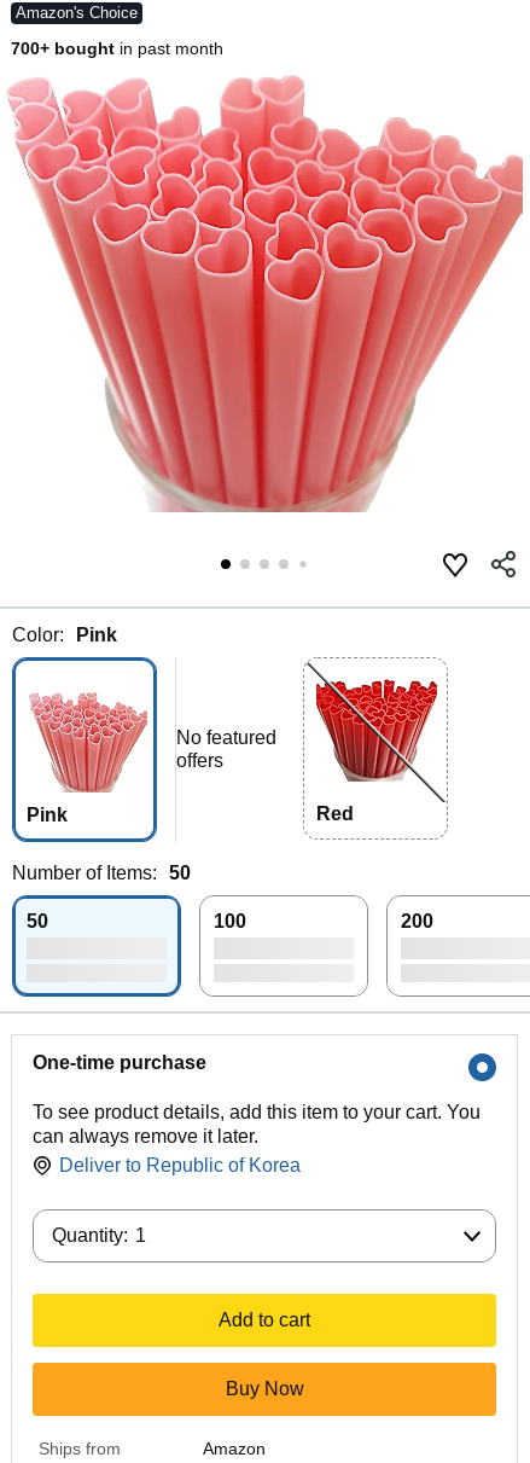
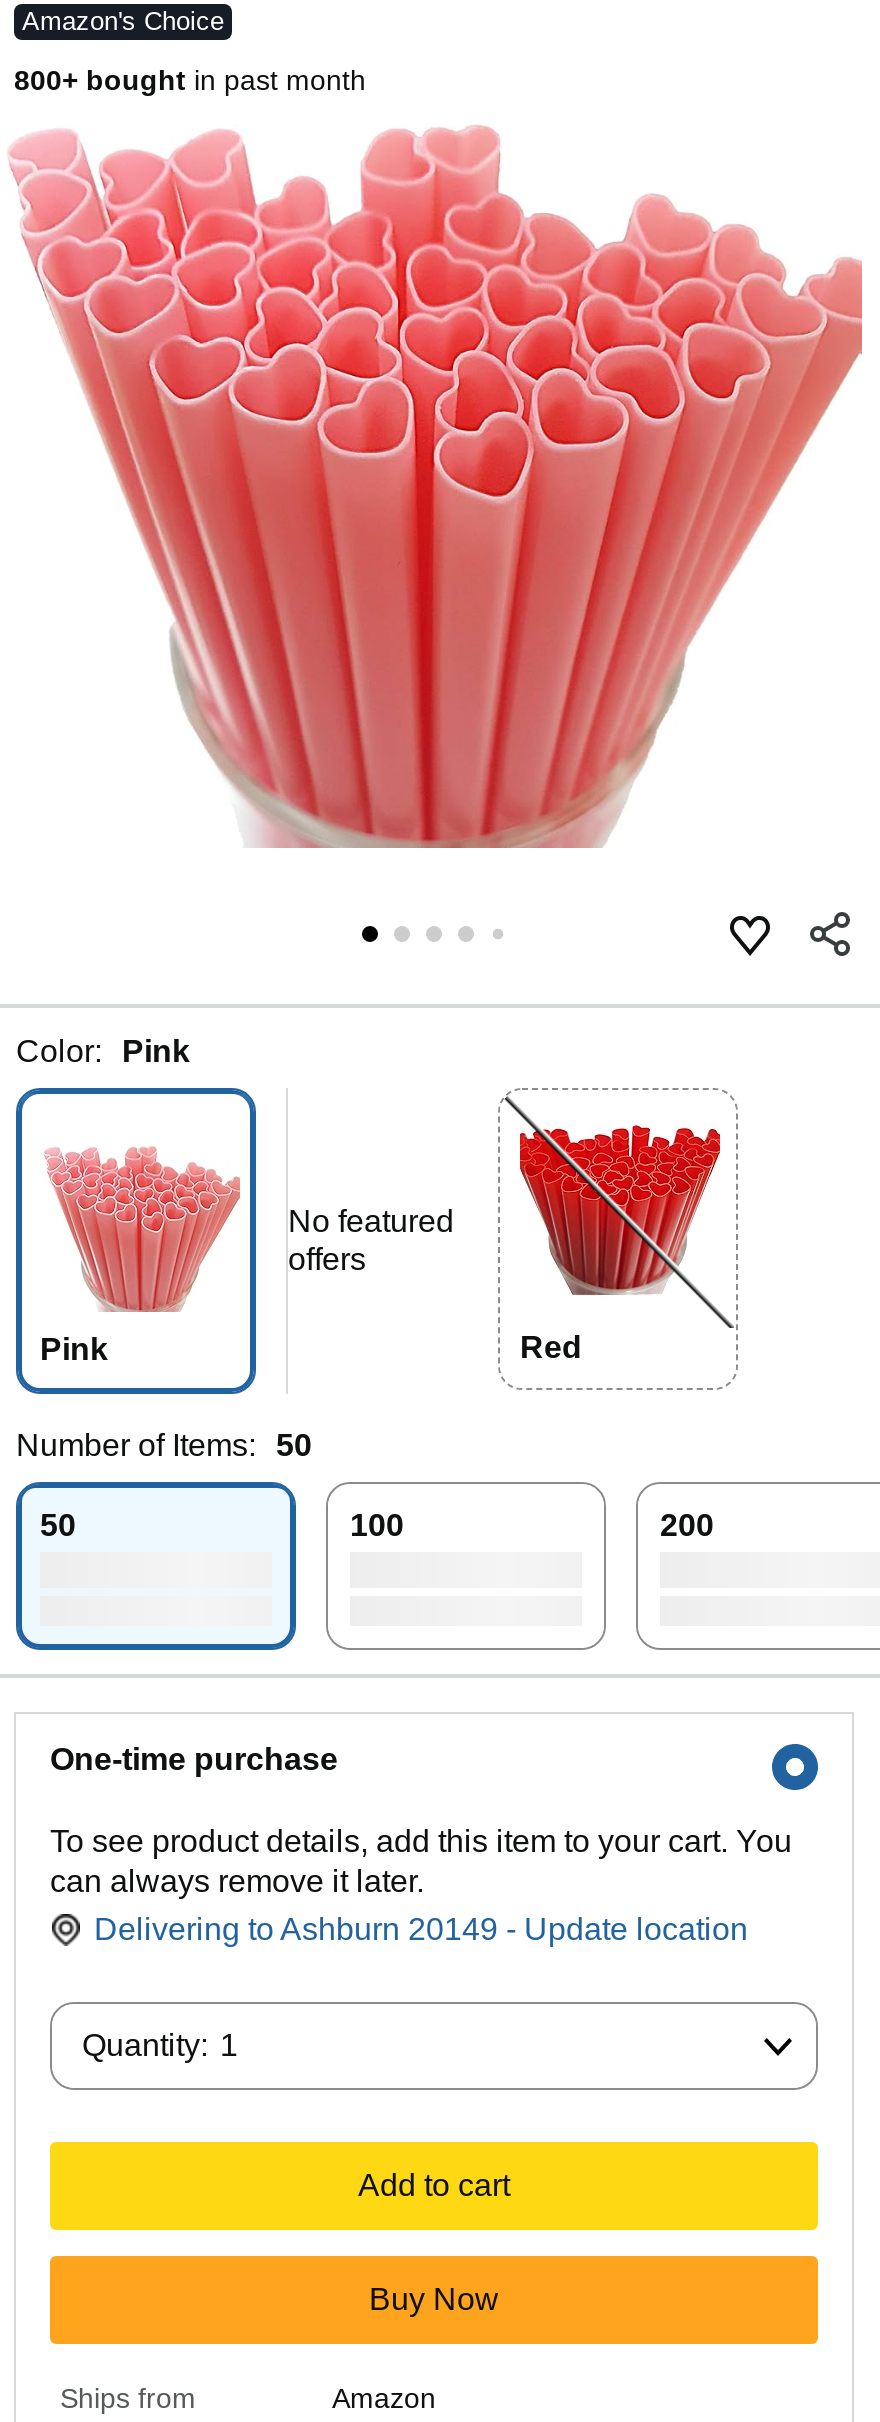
[11,39,223,58] 700+ bought in past month -> [14,64,366,96] 800+ bought in past month
[59,1155,301,1175] Deliver to Republic of Korea -> [94,1912,748,1946] Delivering to Ashburn 20149 - Update location

